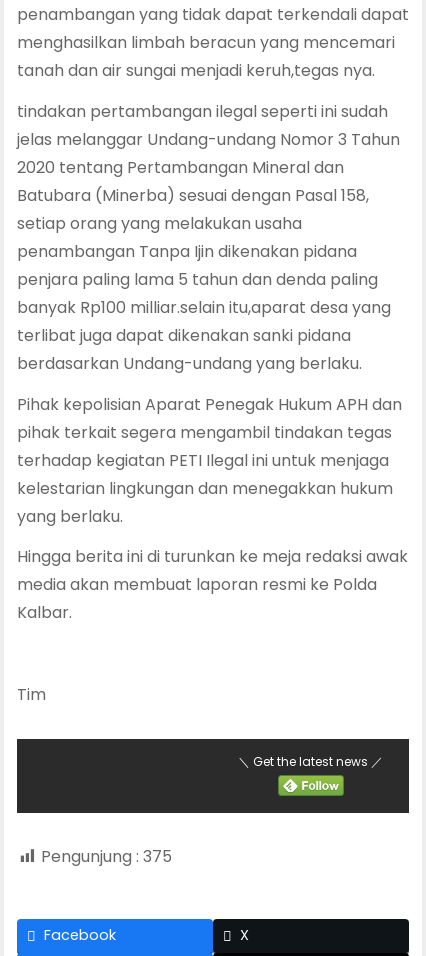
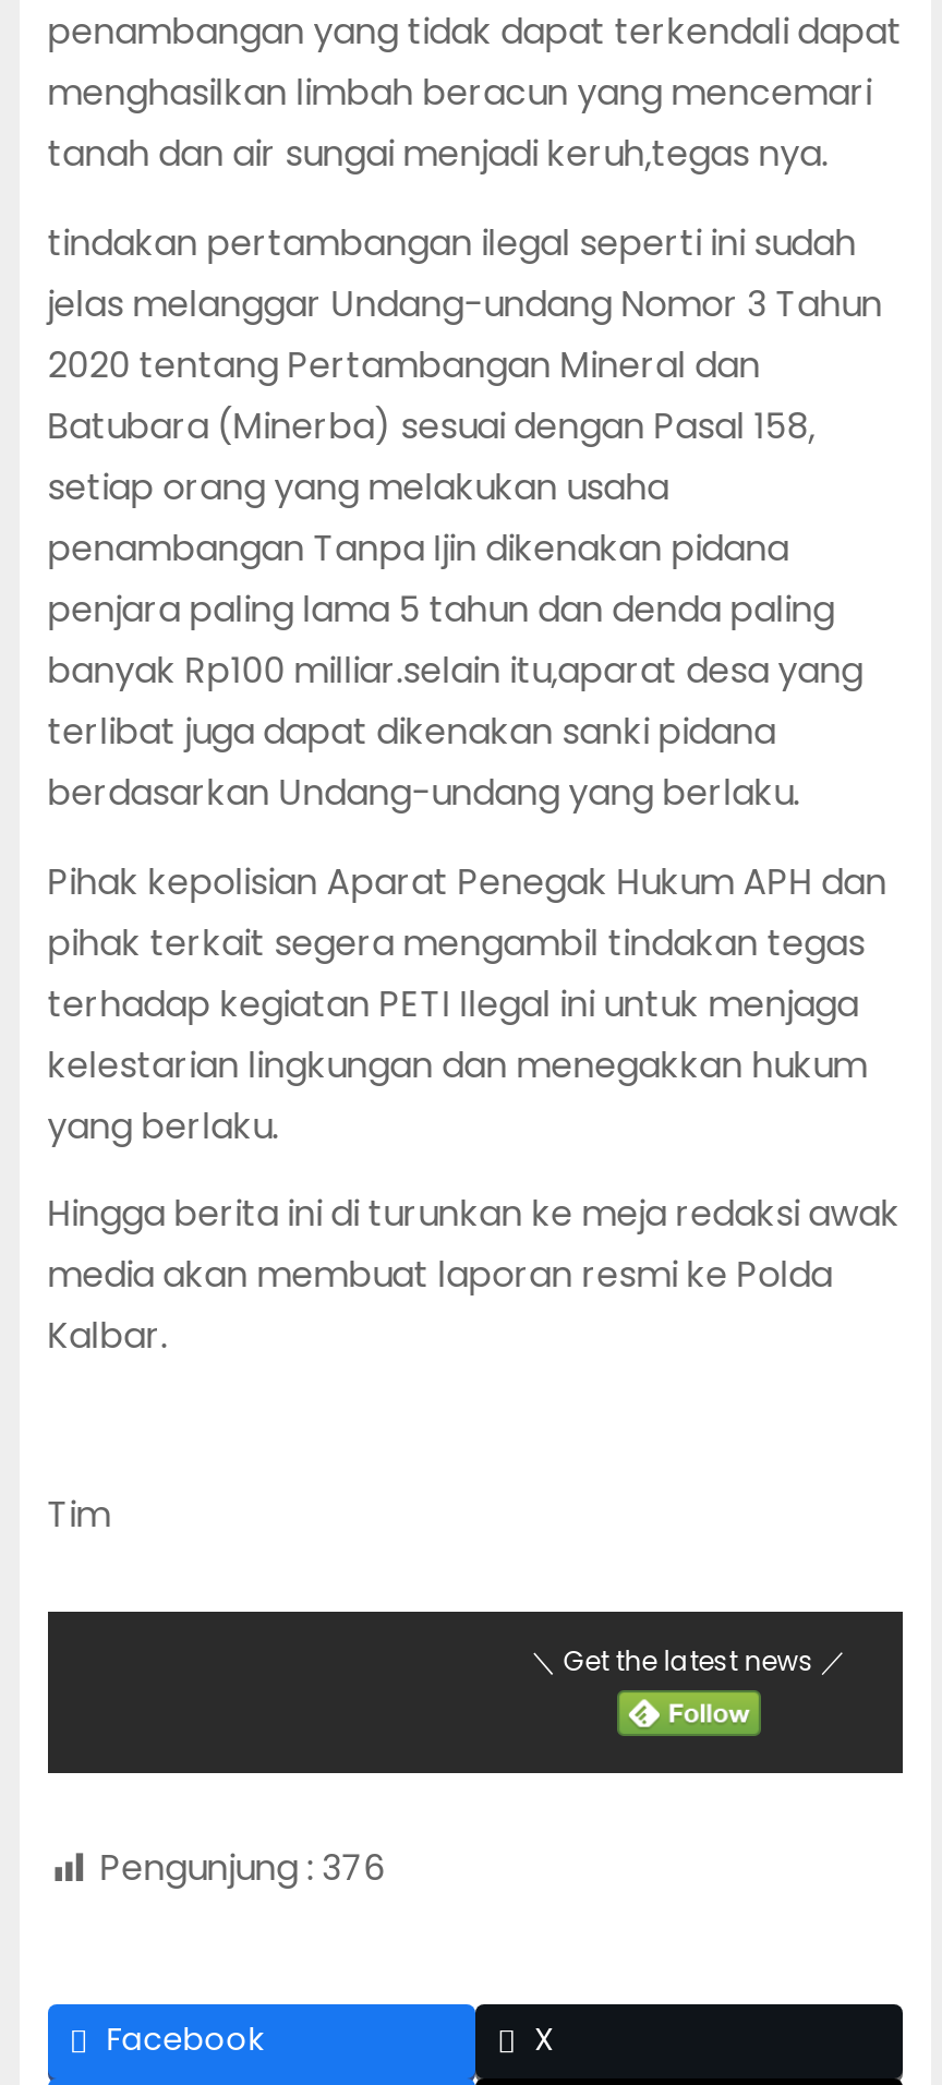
[41,845,172,868] Pengunjung : 375 -> [100,1843,386,1893] Pengunjung : 376

